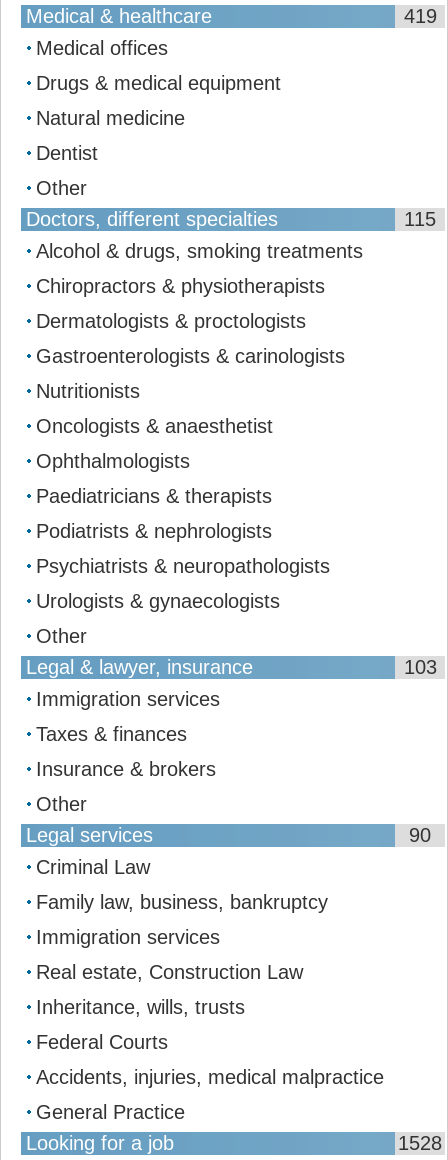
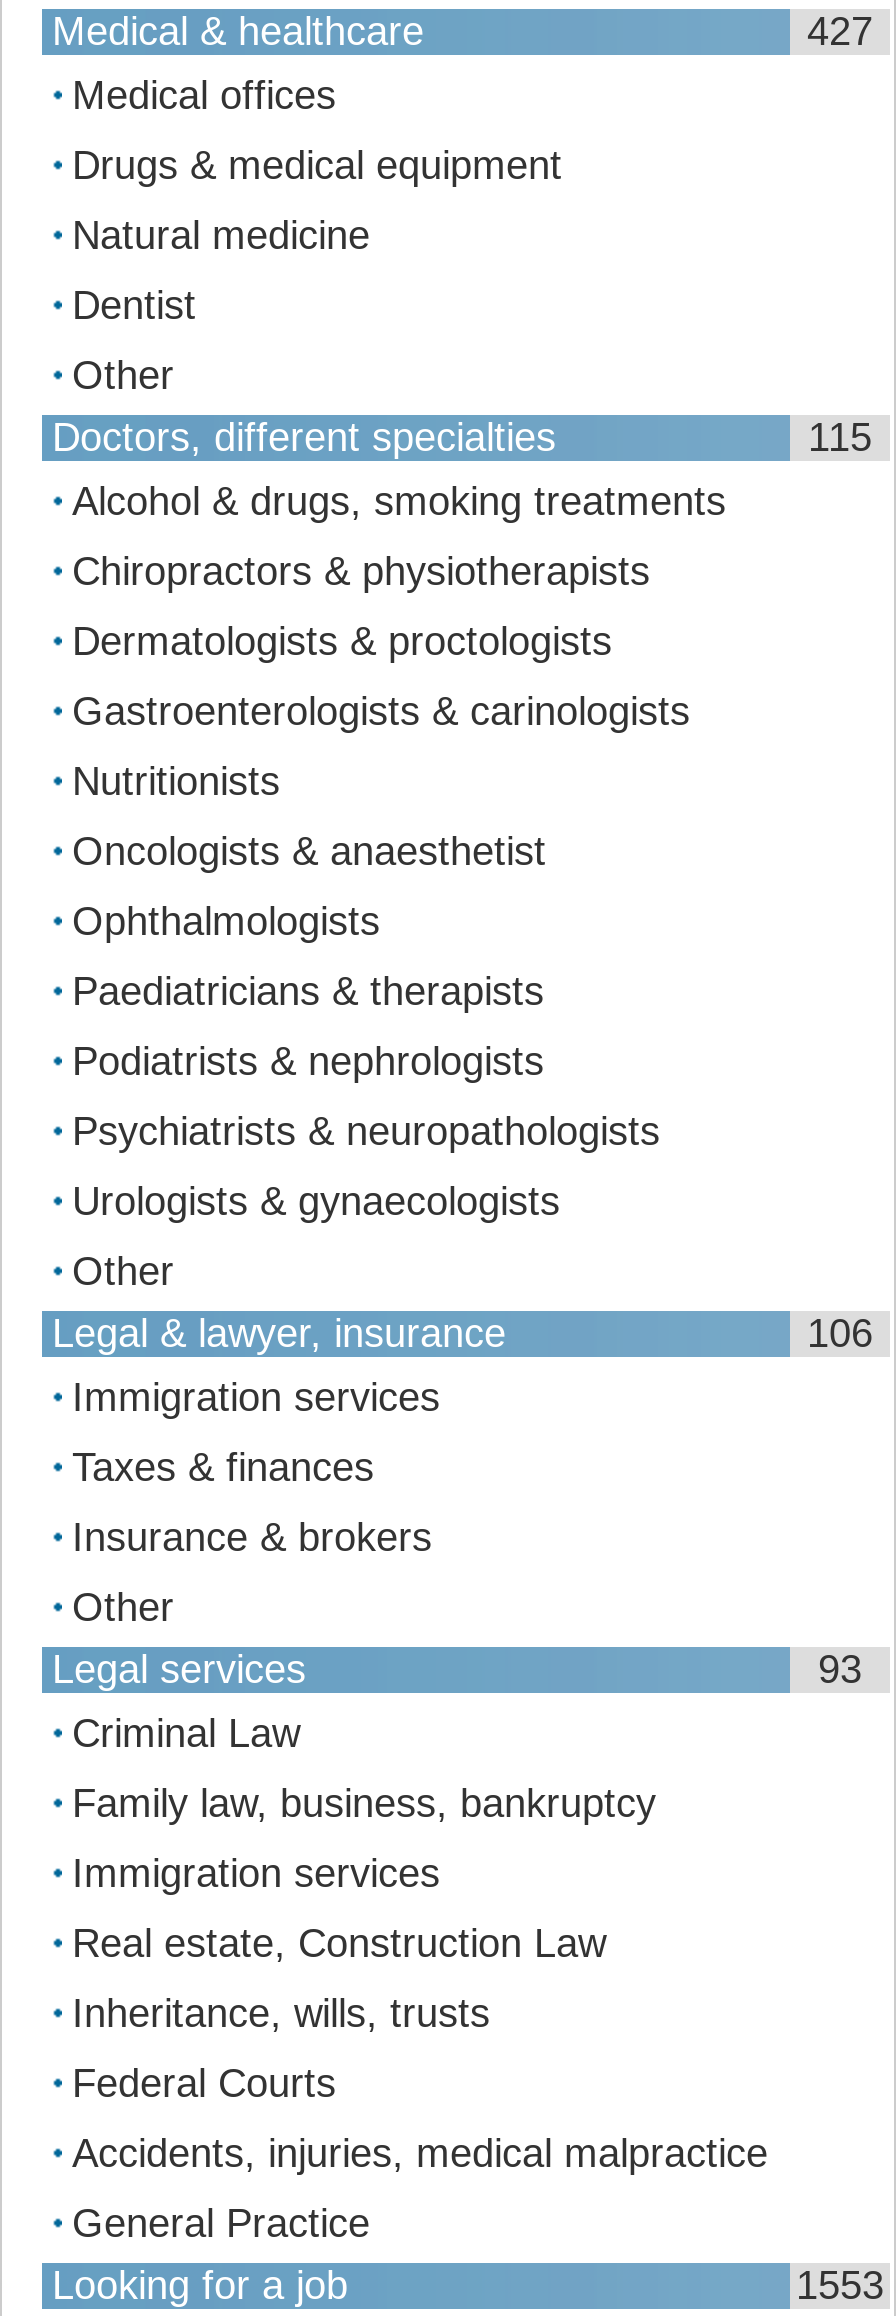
[403,5,436,27] 419 -> [807,9,873,53] 427
[403,656,436,678] 103 -> [807,1311,873,1355] 106
[409,824,431,846] 90 -> [818,1647,862,1691] 93
[398,1132,442,1154] 1528 -> [796,2263,884,2307] 1553

